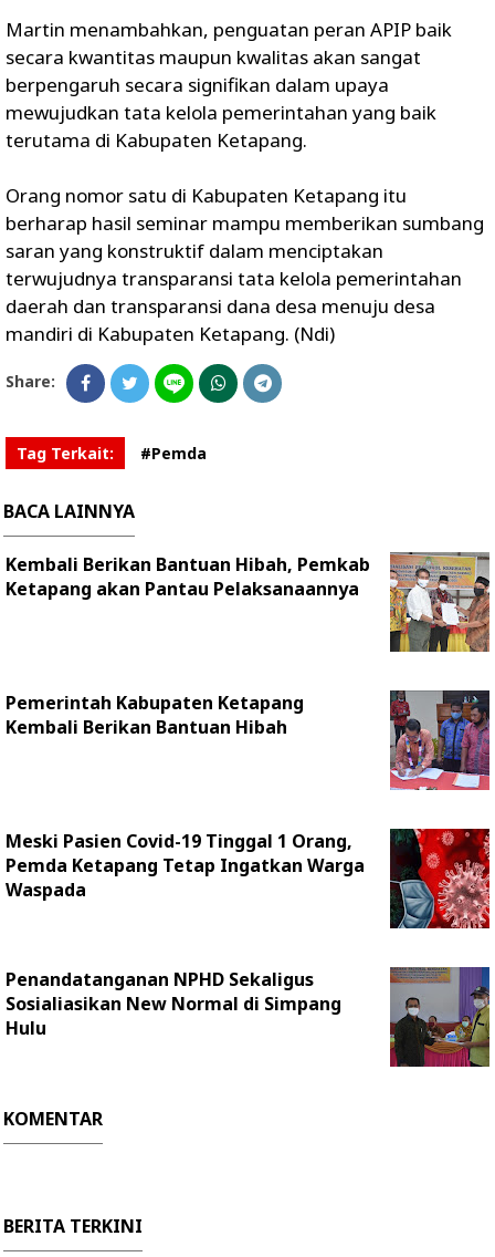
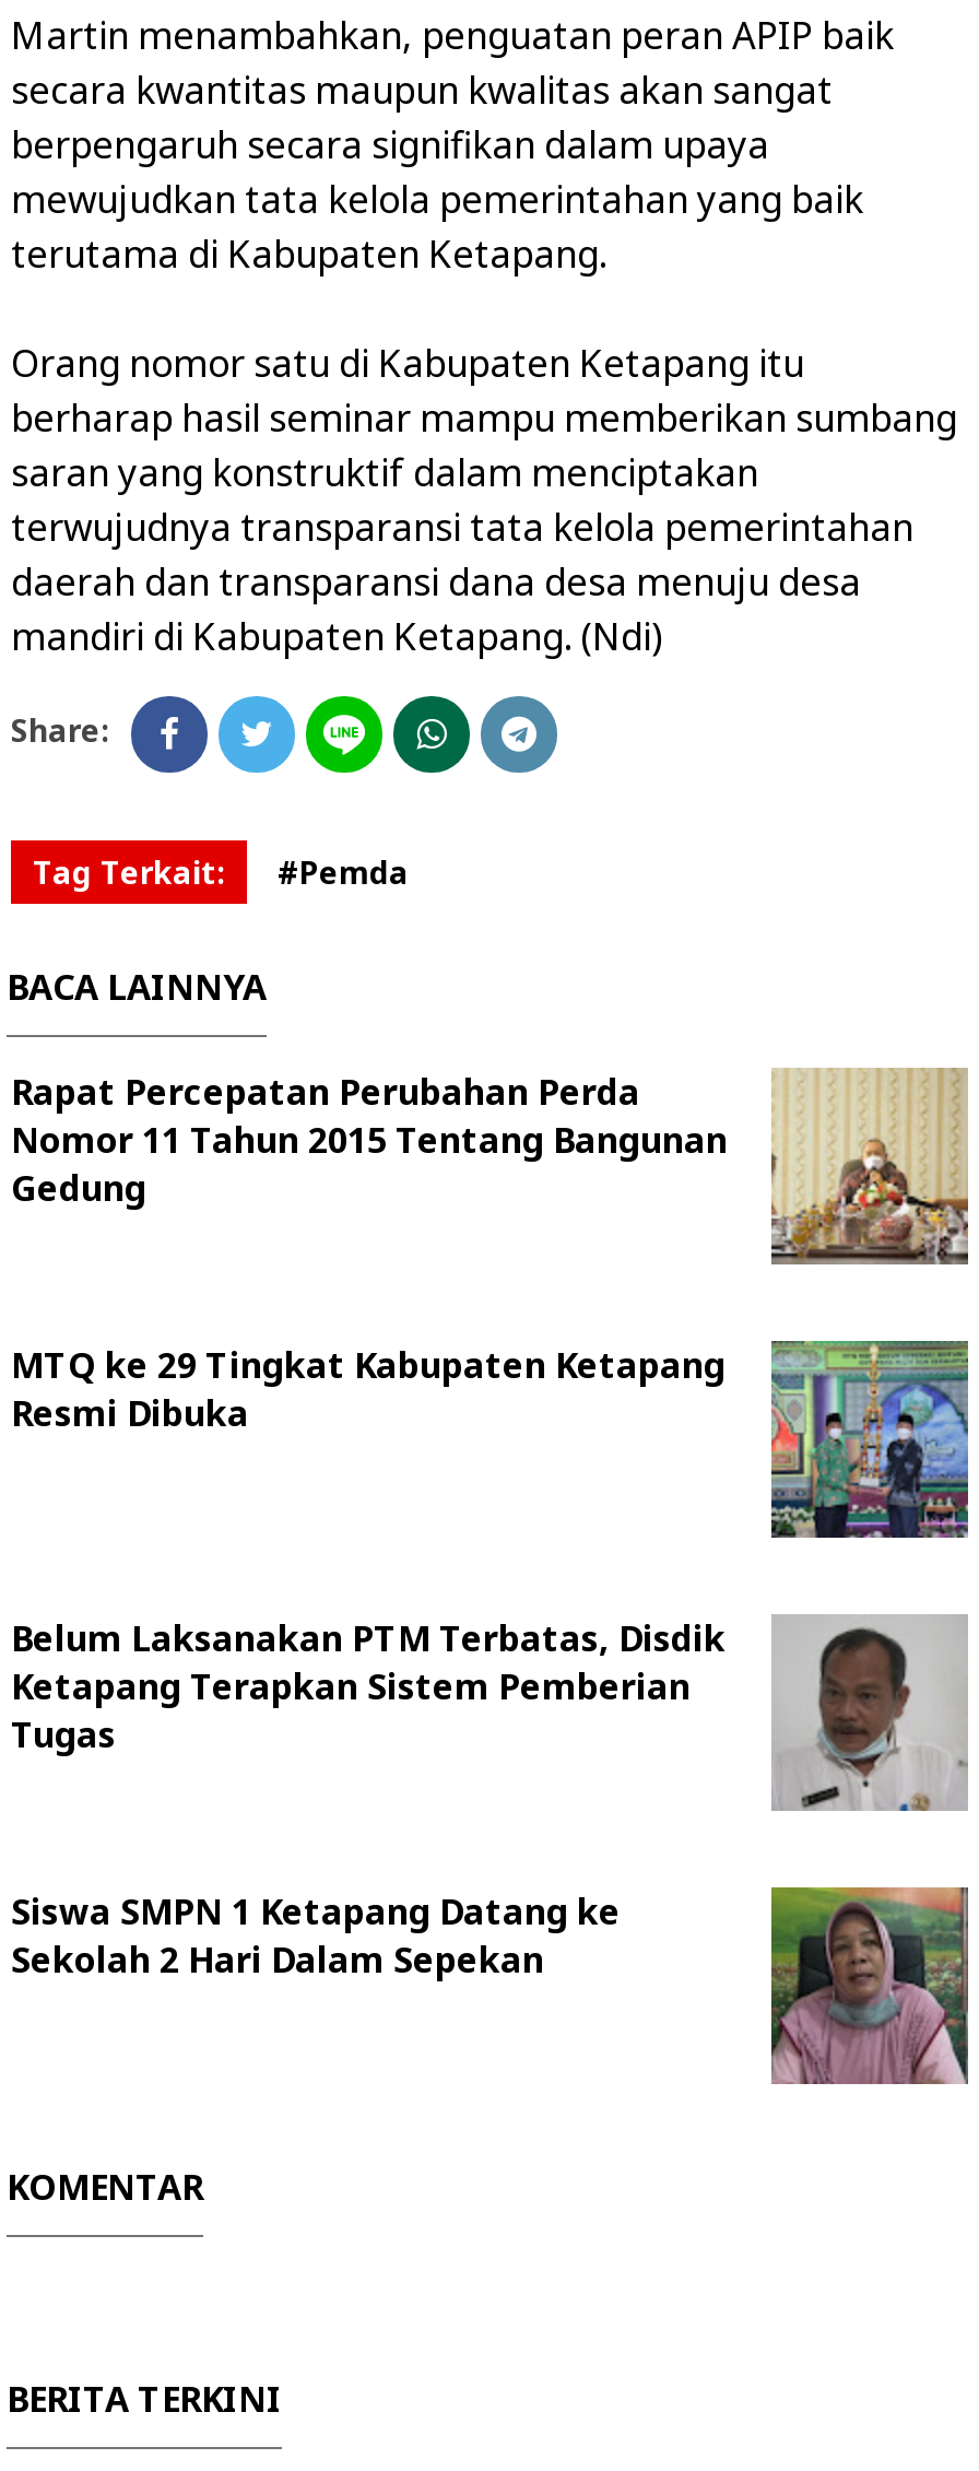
[6,552,491,652] [image] | Kembali Berikan Bantuan Hibah, Pemkab | Ketapang akan Pantau Pelaksanaannya -> [11,1068,970,1267] [image] | Rapat Percepatan Perubahan Perda | Nomor 11 Tahun 2015 Tentang Bangunan | Gedung
[6,691,304,740] Pemerintah Kabupaten Ketapang | Kembali Berikan Bantuan Hibah -> [11,1342,726,1438] MTQ ke 29 Tingkat Kabupaten Ketapang | Resmi Dibuka
[389,690,491,791] [image] -> [769,1339,970,1540] [image]
[6,828,491,928] [image] | Meski Pasien Covid-19 Tinggal 1 Orang, | Pemda Ketapang Tetap Ingatkan Warga | Waspada -> [11,1614,968,1813] [image] | Belum Laksanakan PTM Terbatas, Disdik | Ketapang Terapkan Sistem Pemberian | Tugas
[6,968,341,1041] Penandatanganan NPHD Sekaligus | Sosialiasikan New Normal di Simpang | Hulu -> [11,1888,621,1984] Siswa SMPN 1 Ketapang Datang ke | Sekolah 2 Hari Dalam Sepekan
[389,966,491,1068] [image] -> [769,1885,970,2086] [image]

